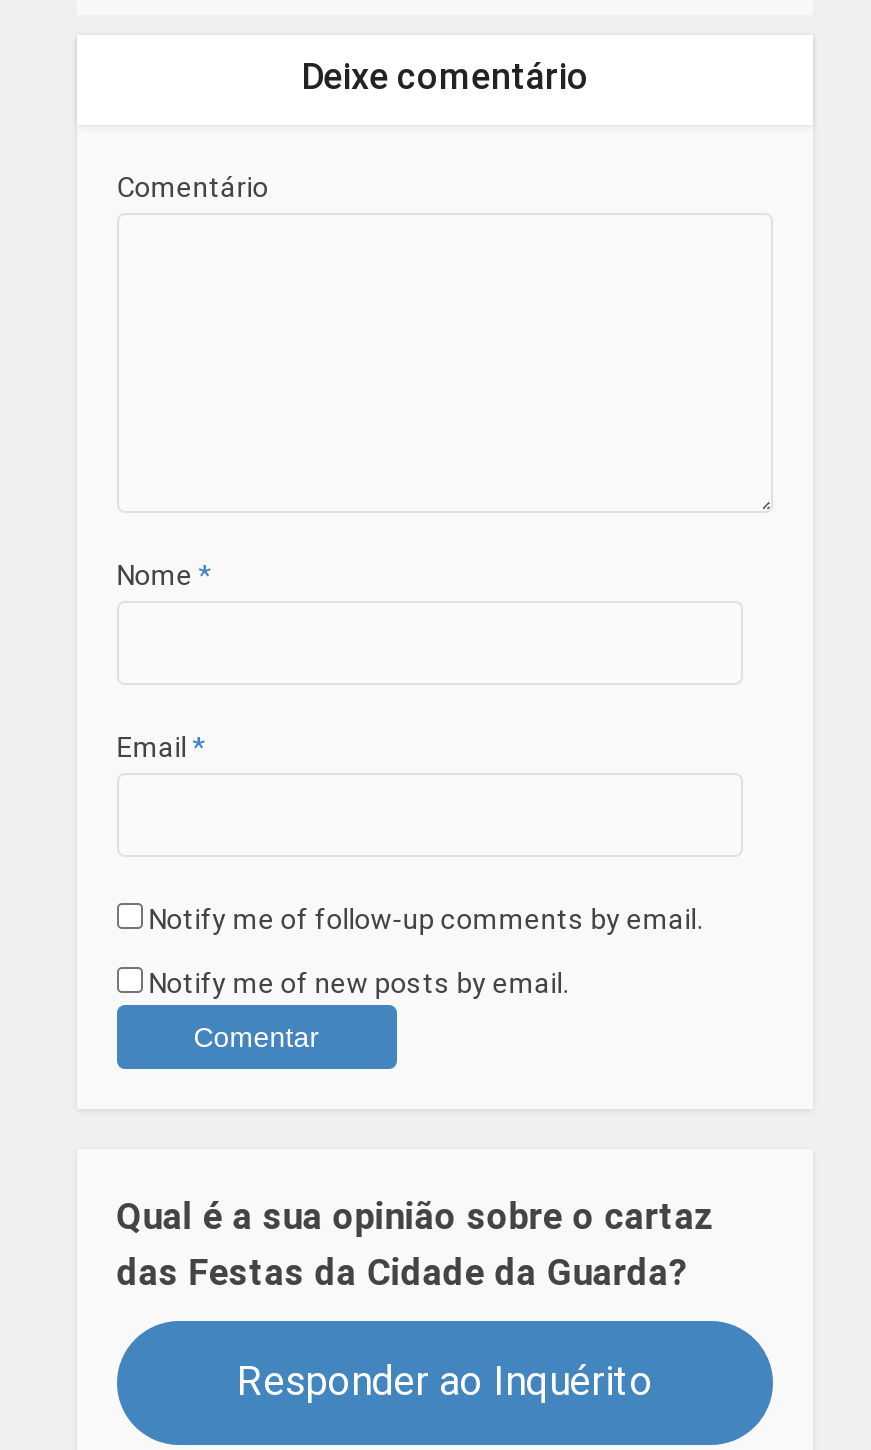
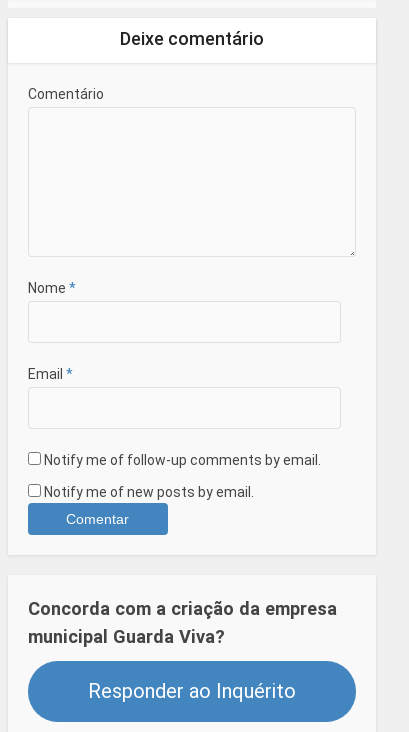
[116,1195,714,1293] Qual é a sua opinião sobre o cartaz | das Festas da Cidade da Guarda? -> [28,598,337,647] Concorda com a criação da empresa | municipal Guarda Viva?

